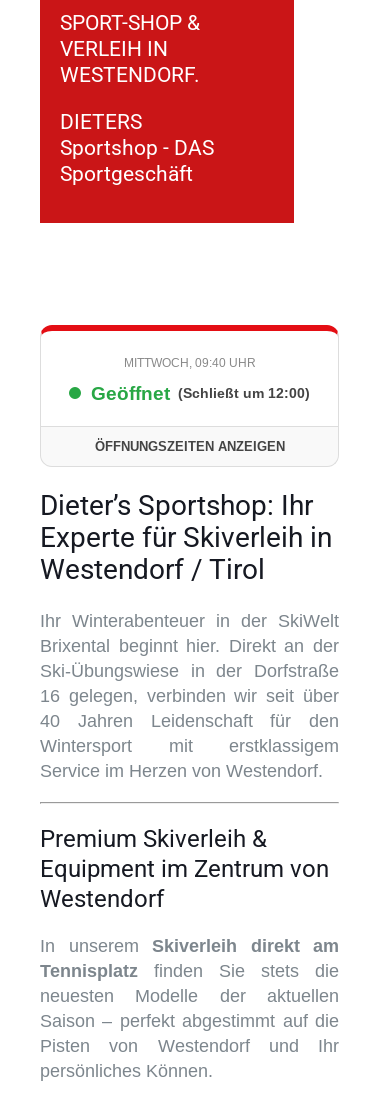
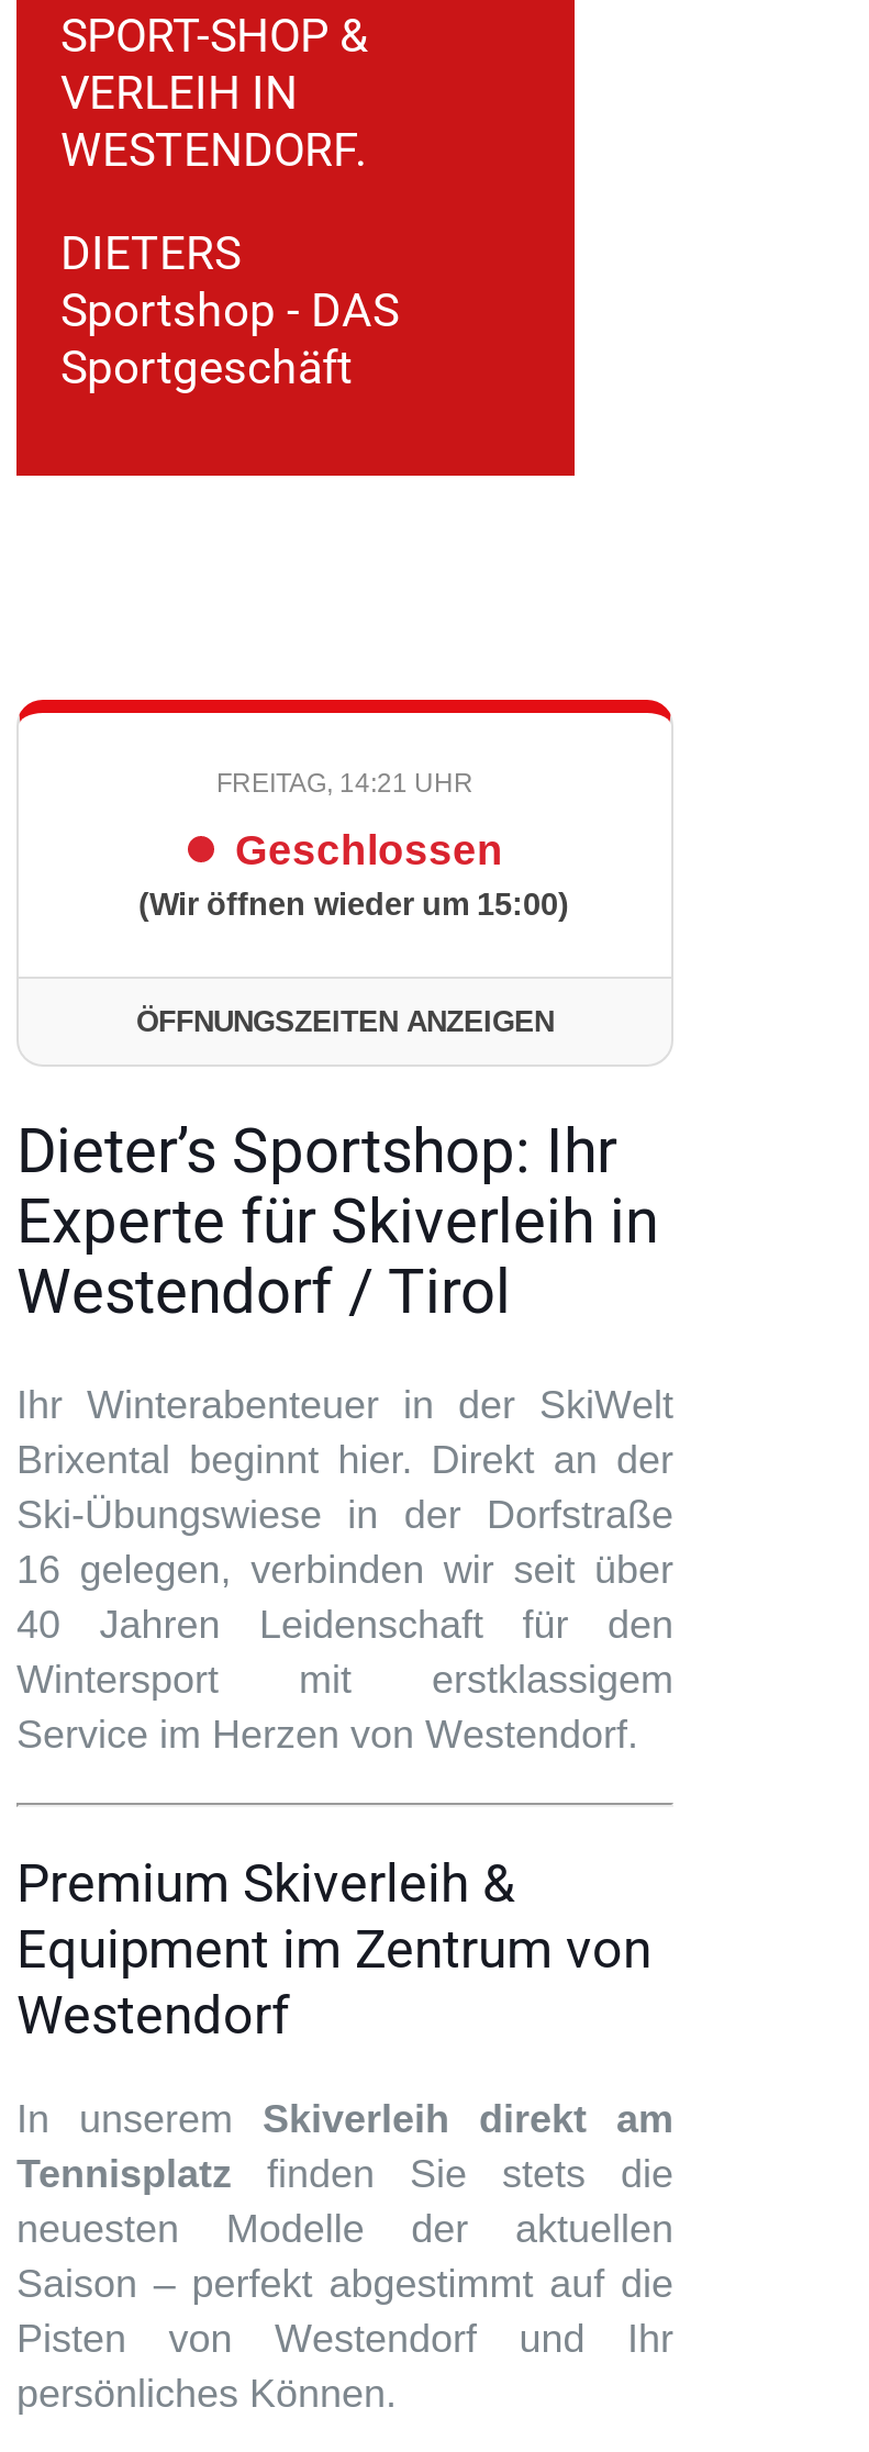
[123,356,255,370] MITTWOCH, 09:40 UHR -> [216,768,474,798] FREITAG, 14:21 UHR
[91,383,310,404] Geöffnet (Schließt um 12:00) -> [138,827,569,921] Geschlossen | (Wir öffnen wieder um 15:00)

